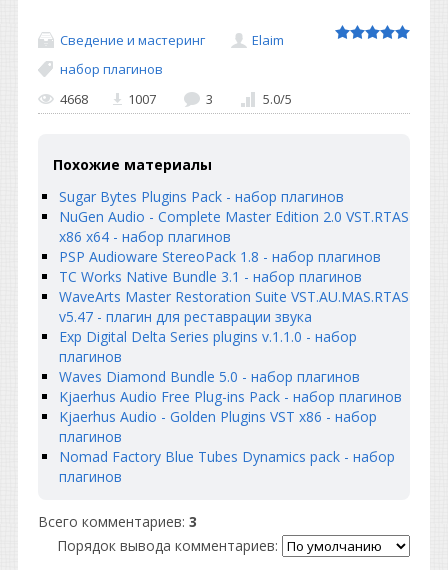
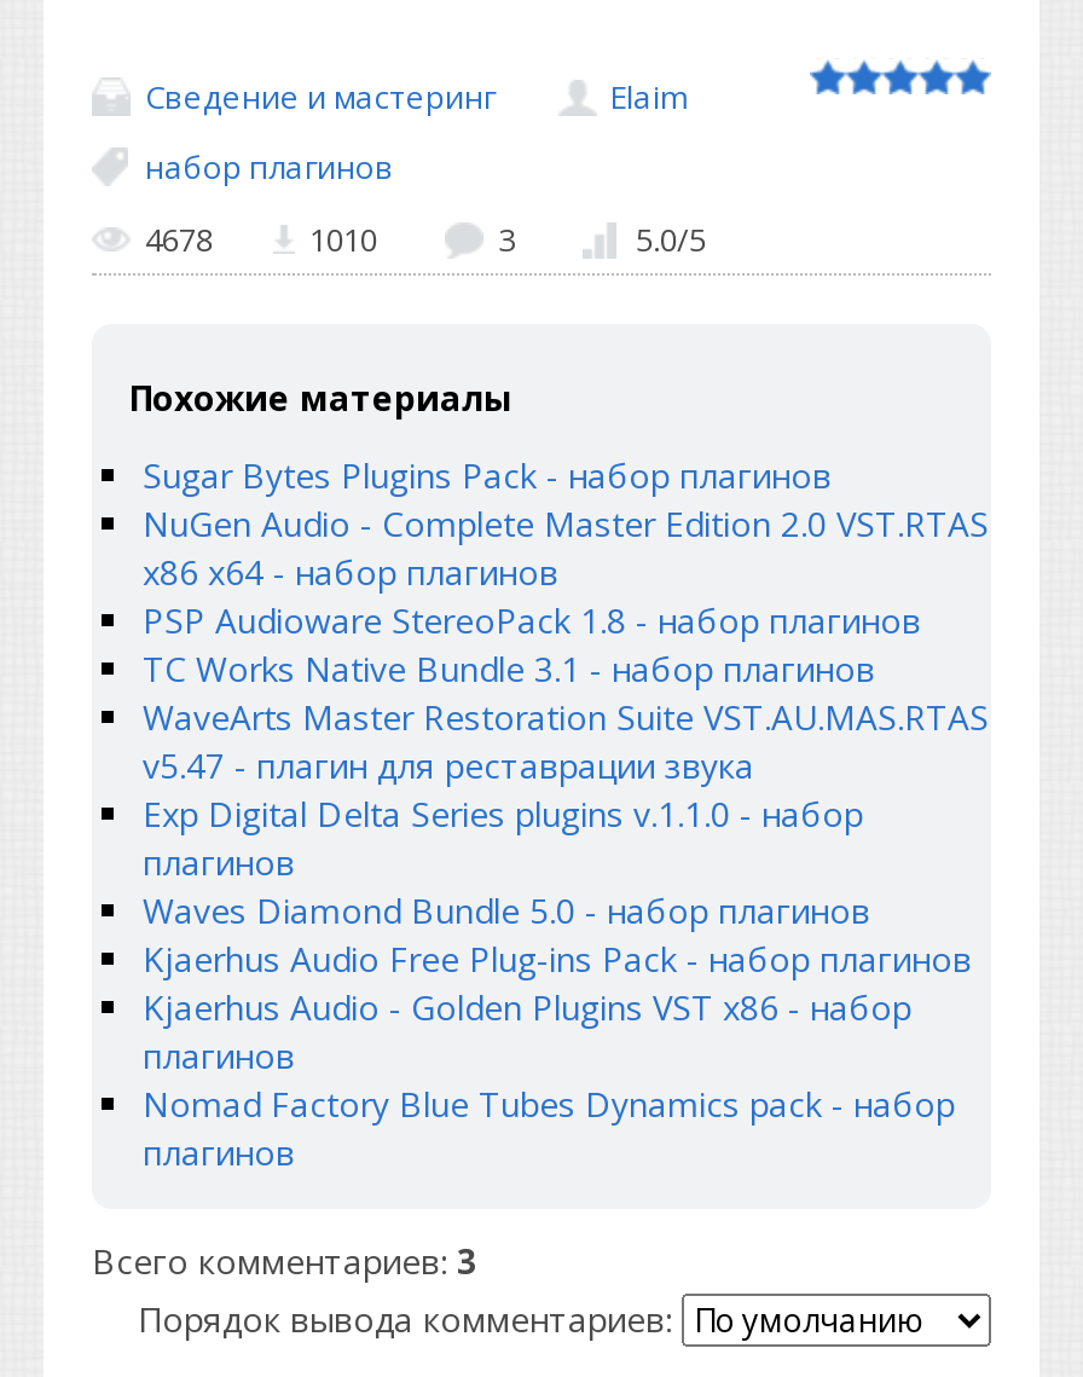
[60,89,88,107] 4668 -> [145,216,213,260] 4678
[128,89,156,107] 1007 -> [309,216,377,260] 1010

